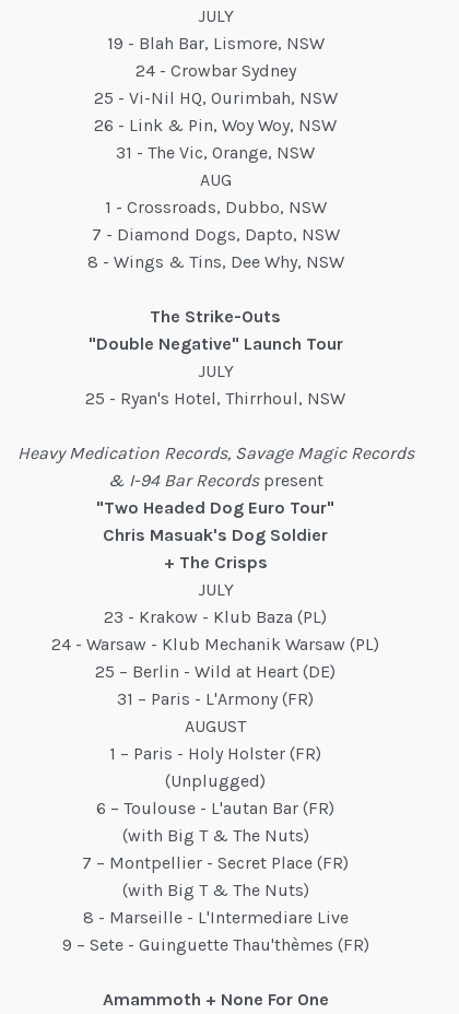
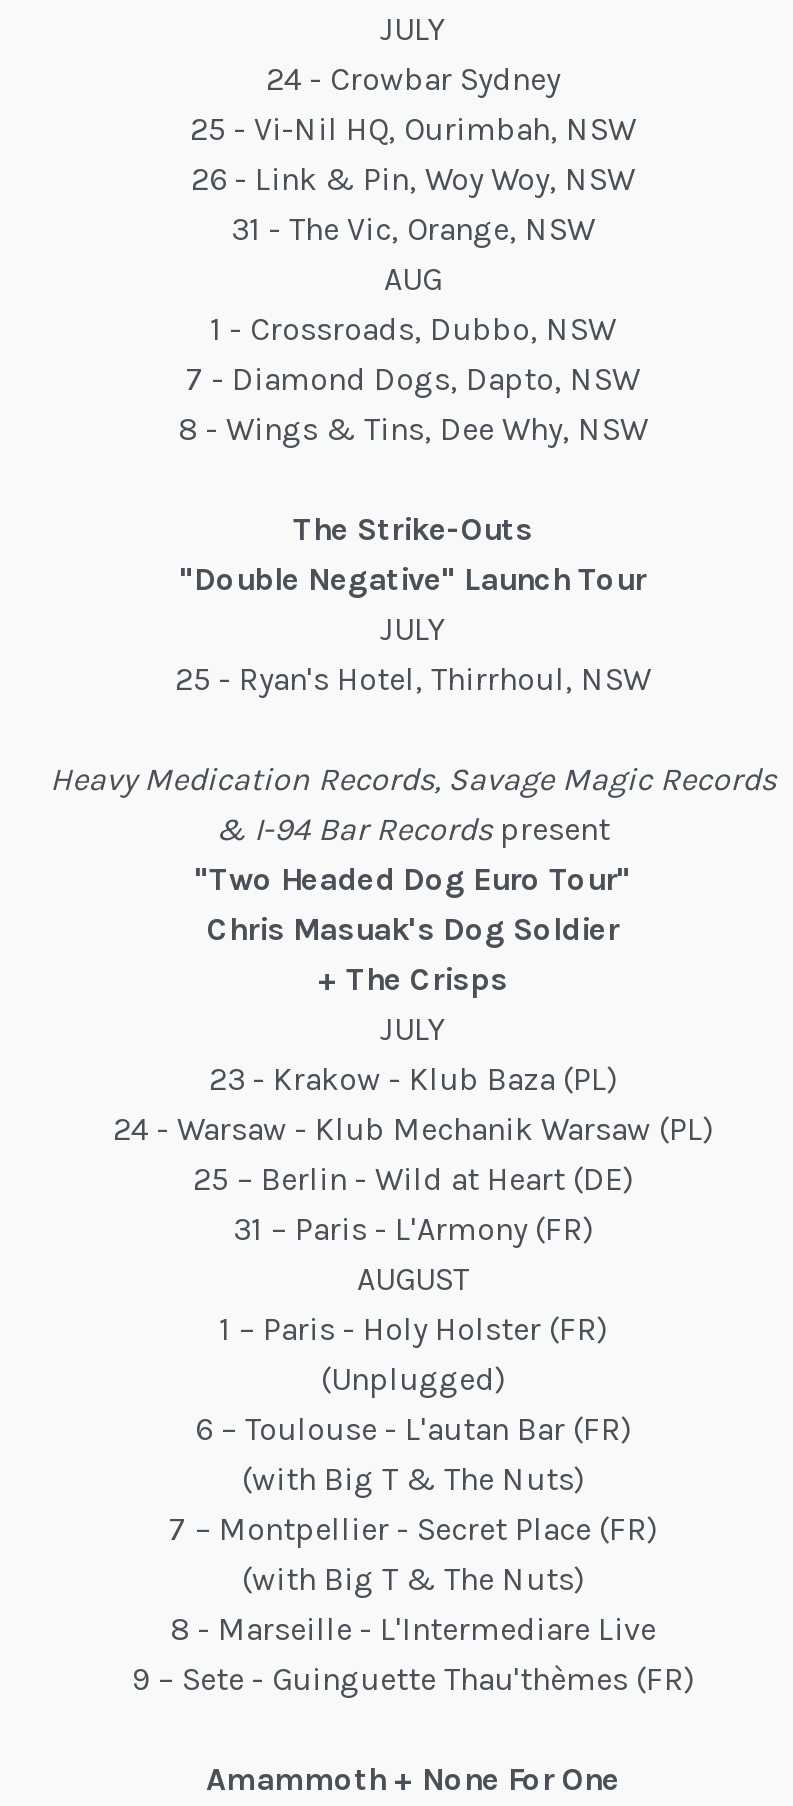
[107,32,324,53] 19 - Blah Bar, Lismore, NSW -> none

